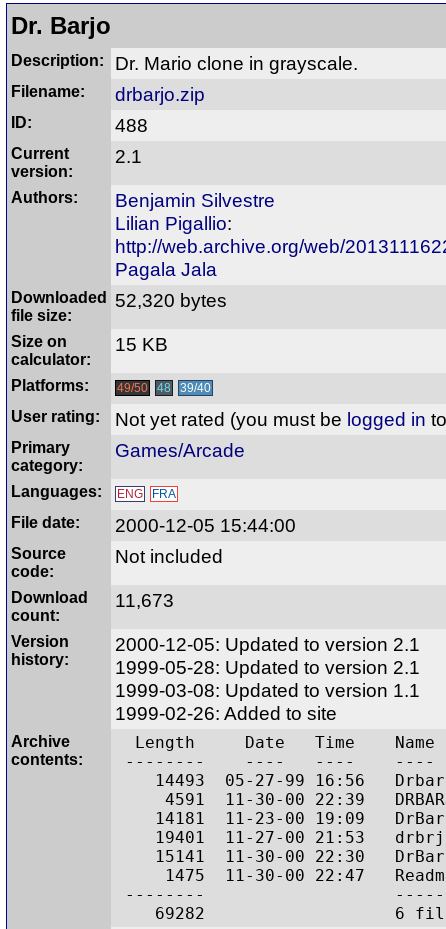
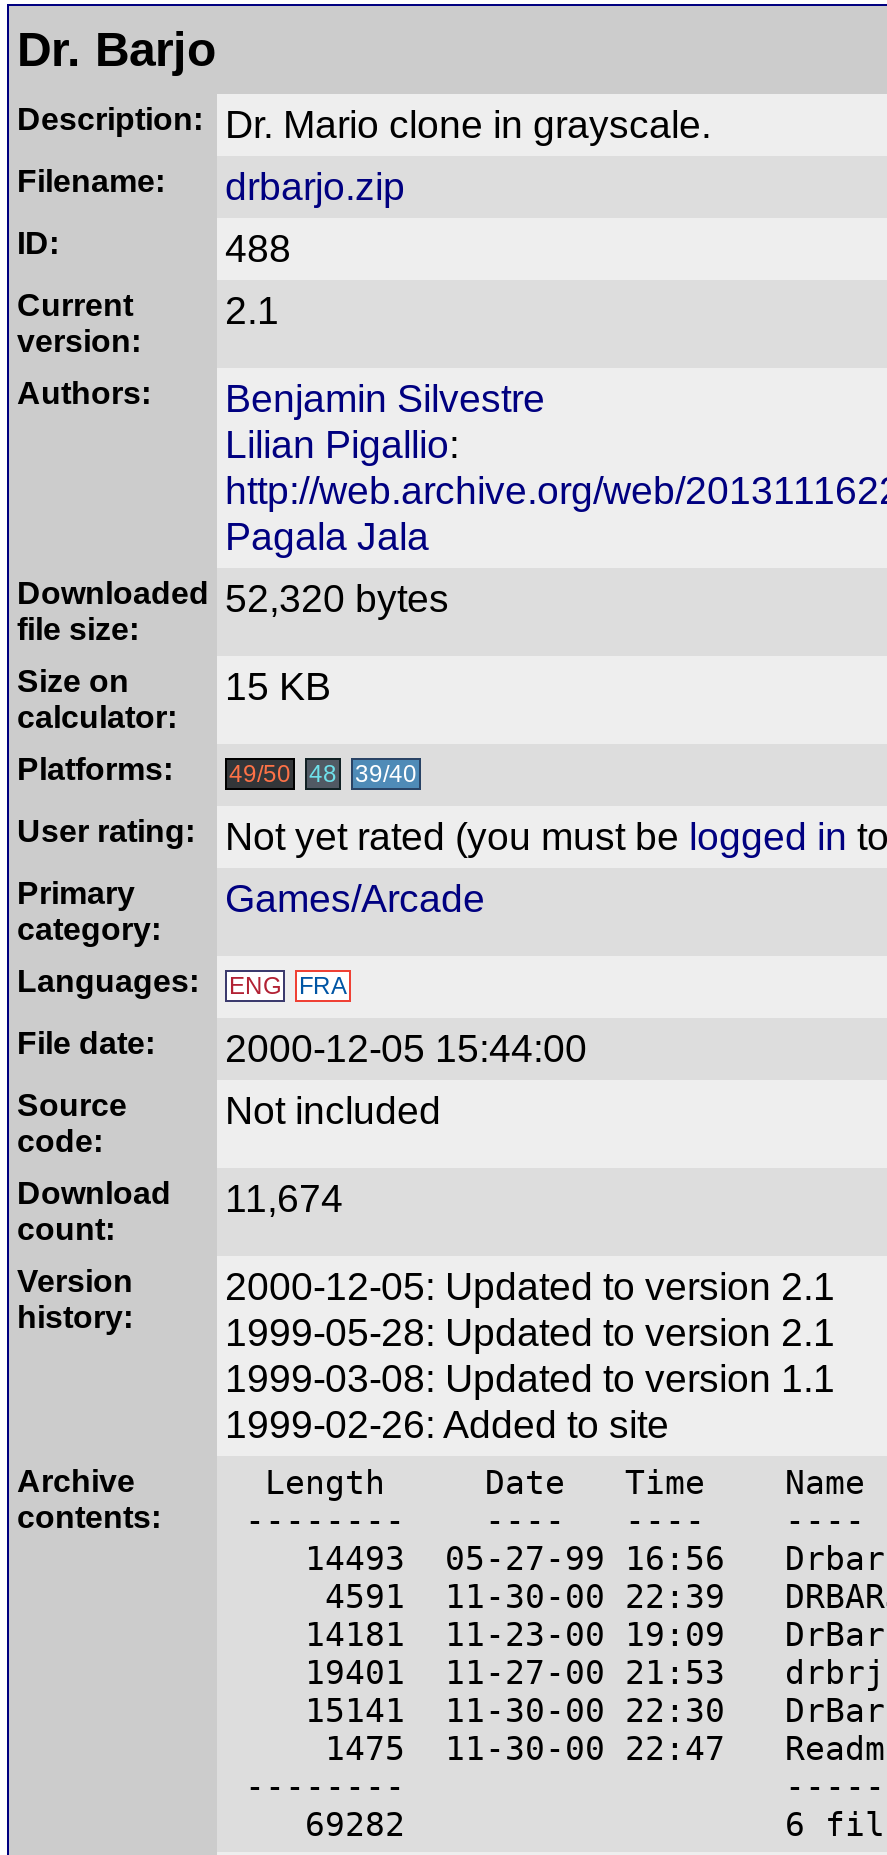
[11,589,174,611] Download 11,673 -> [17,1176,343,1220] Download 11,674

